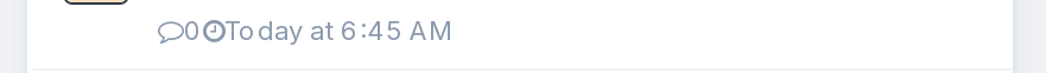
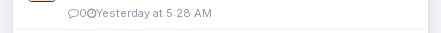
[224,14,452,47] Today at 6:45 AM -> [96,6,212,20] Yesterday at 5:28 AM

